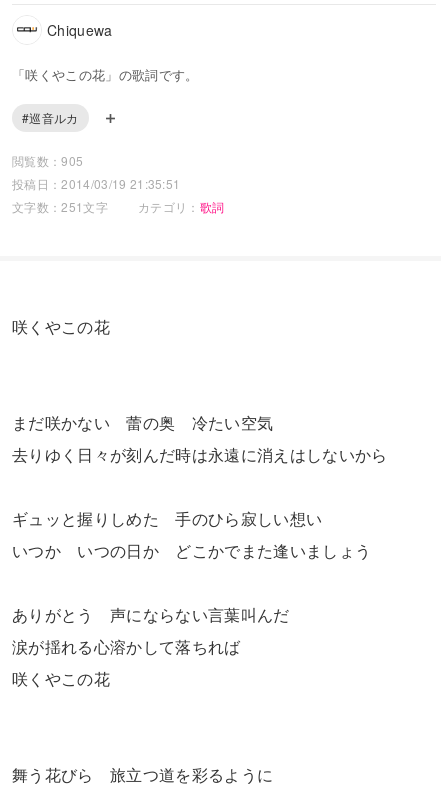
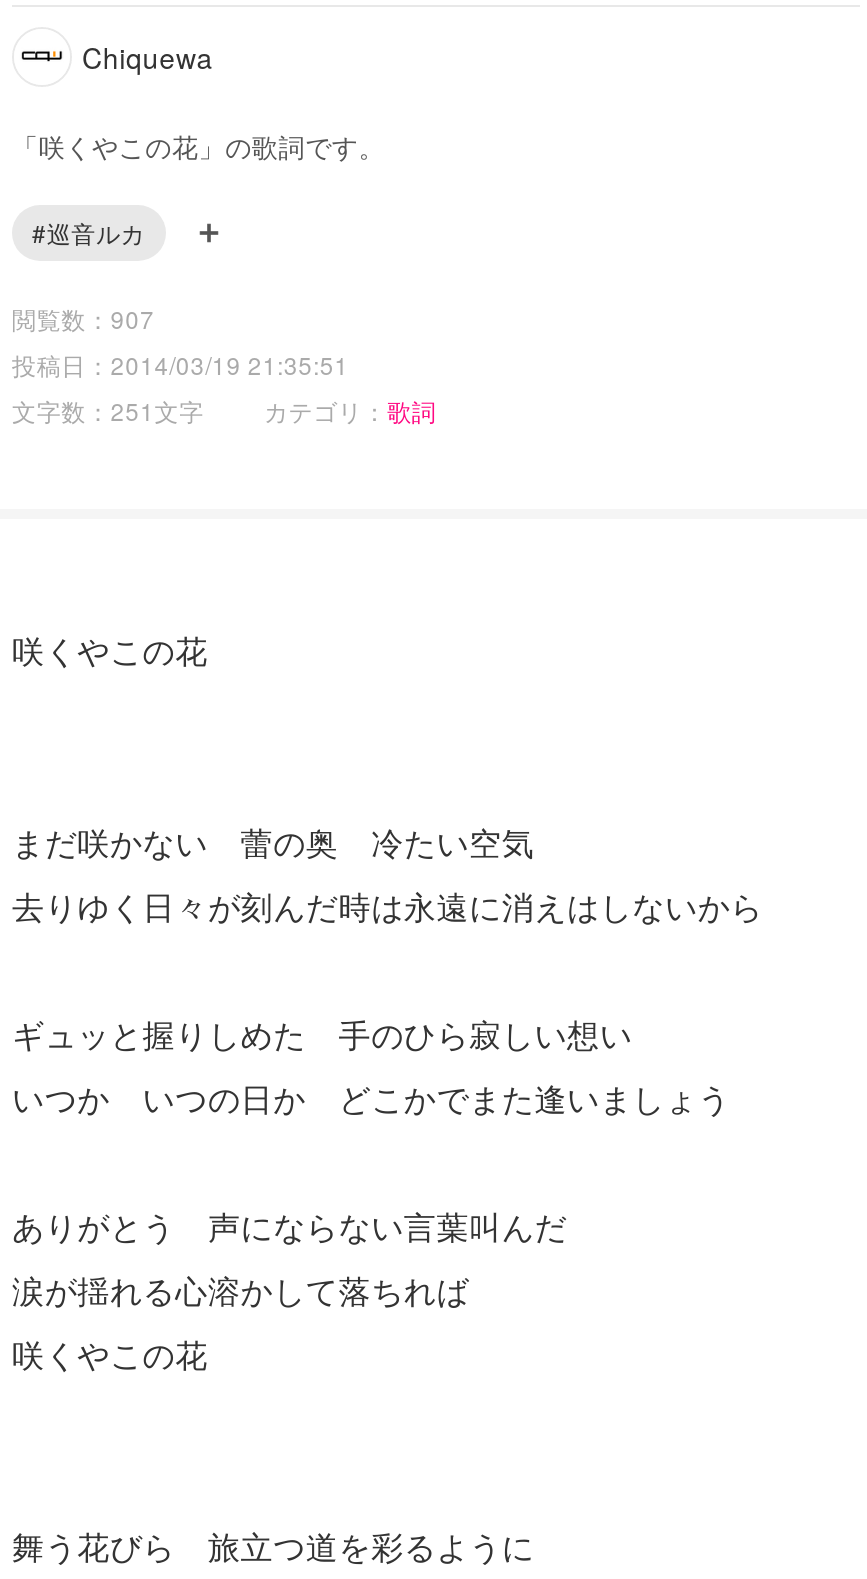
[12,152,83,169] 閲覧数：905 -> [12,301,155,335] 閲覧数：907

